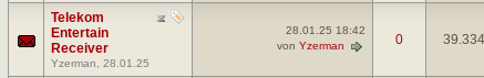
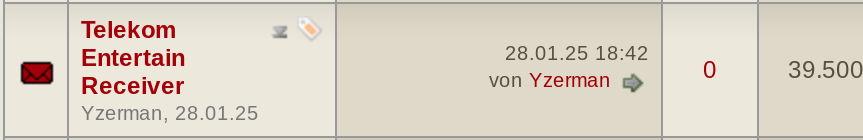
[442,31,484,47] 39.334 -> [788,55,863,83] 39.500

